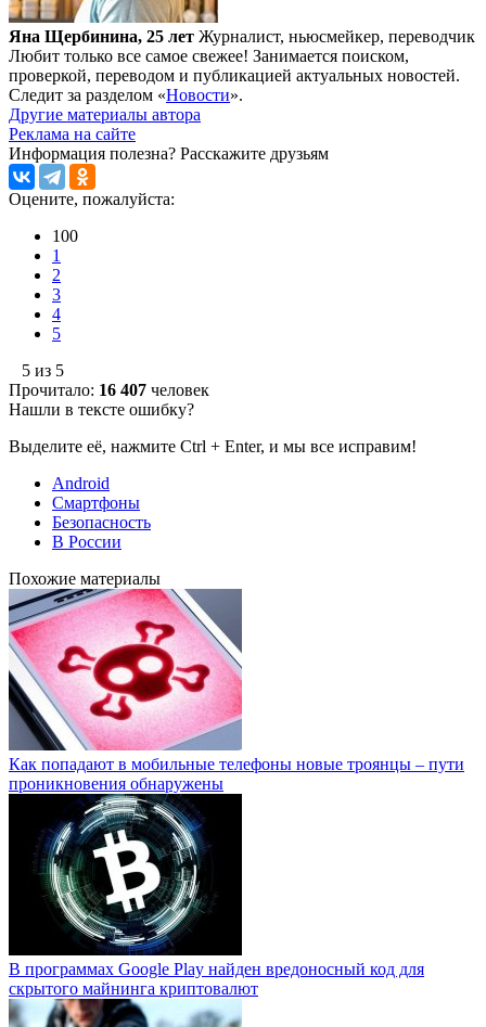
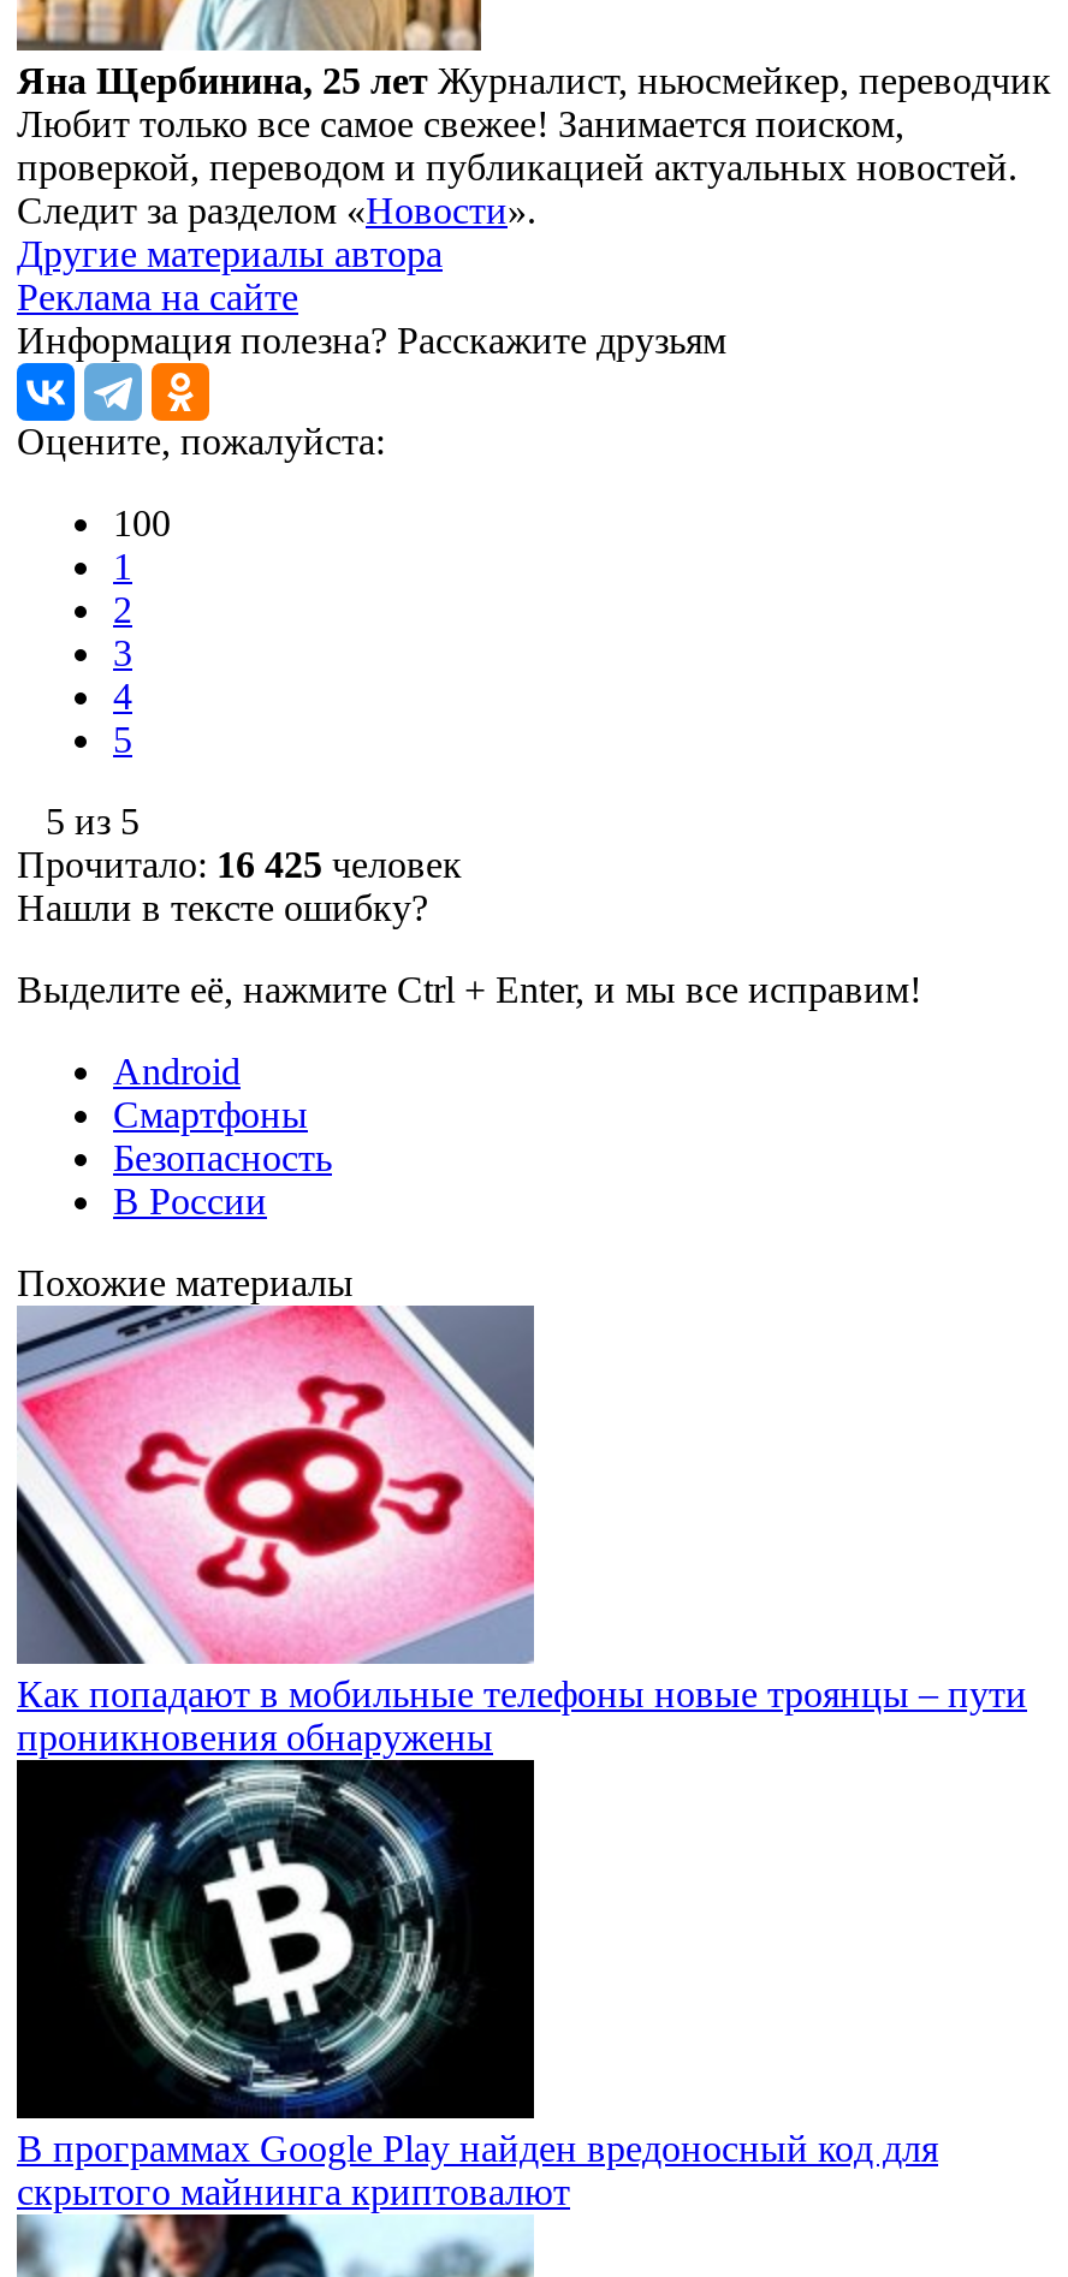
[9,381,209,399] Прочитало: 16 407 человек -> [17,844,462,885] Прочитало: 16 425 человек

